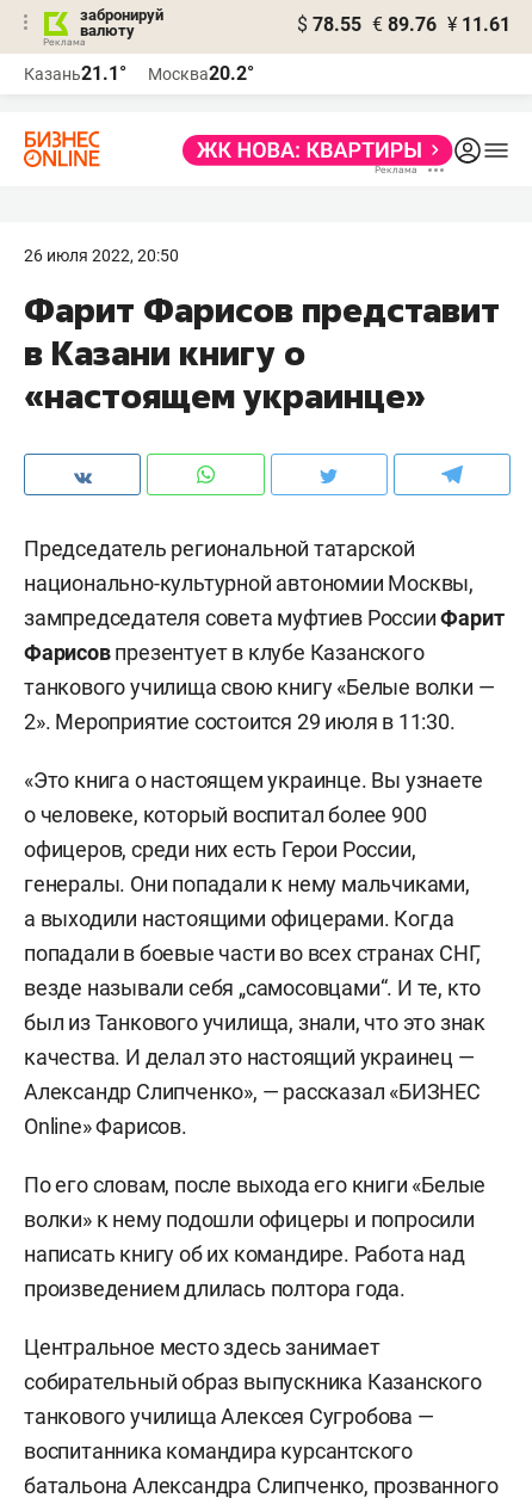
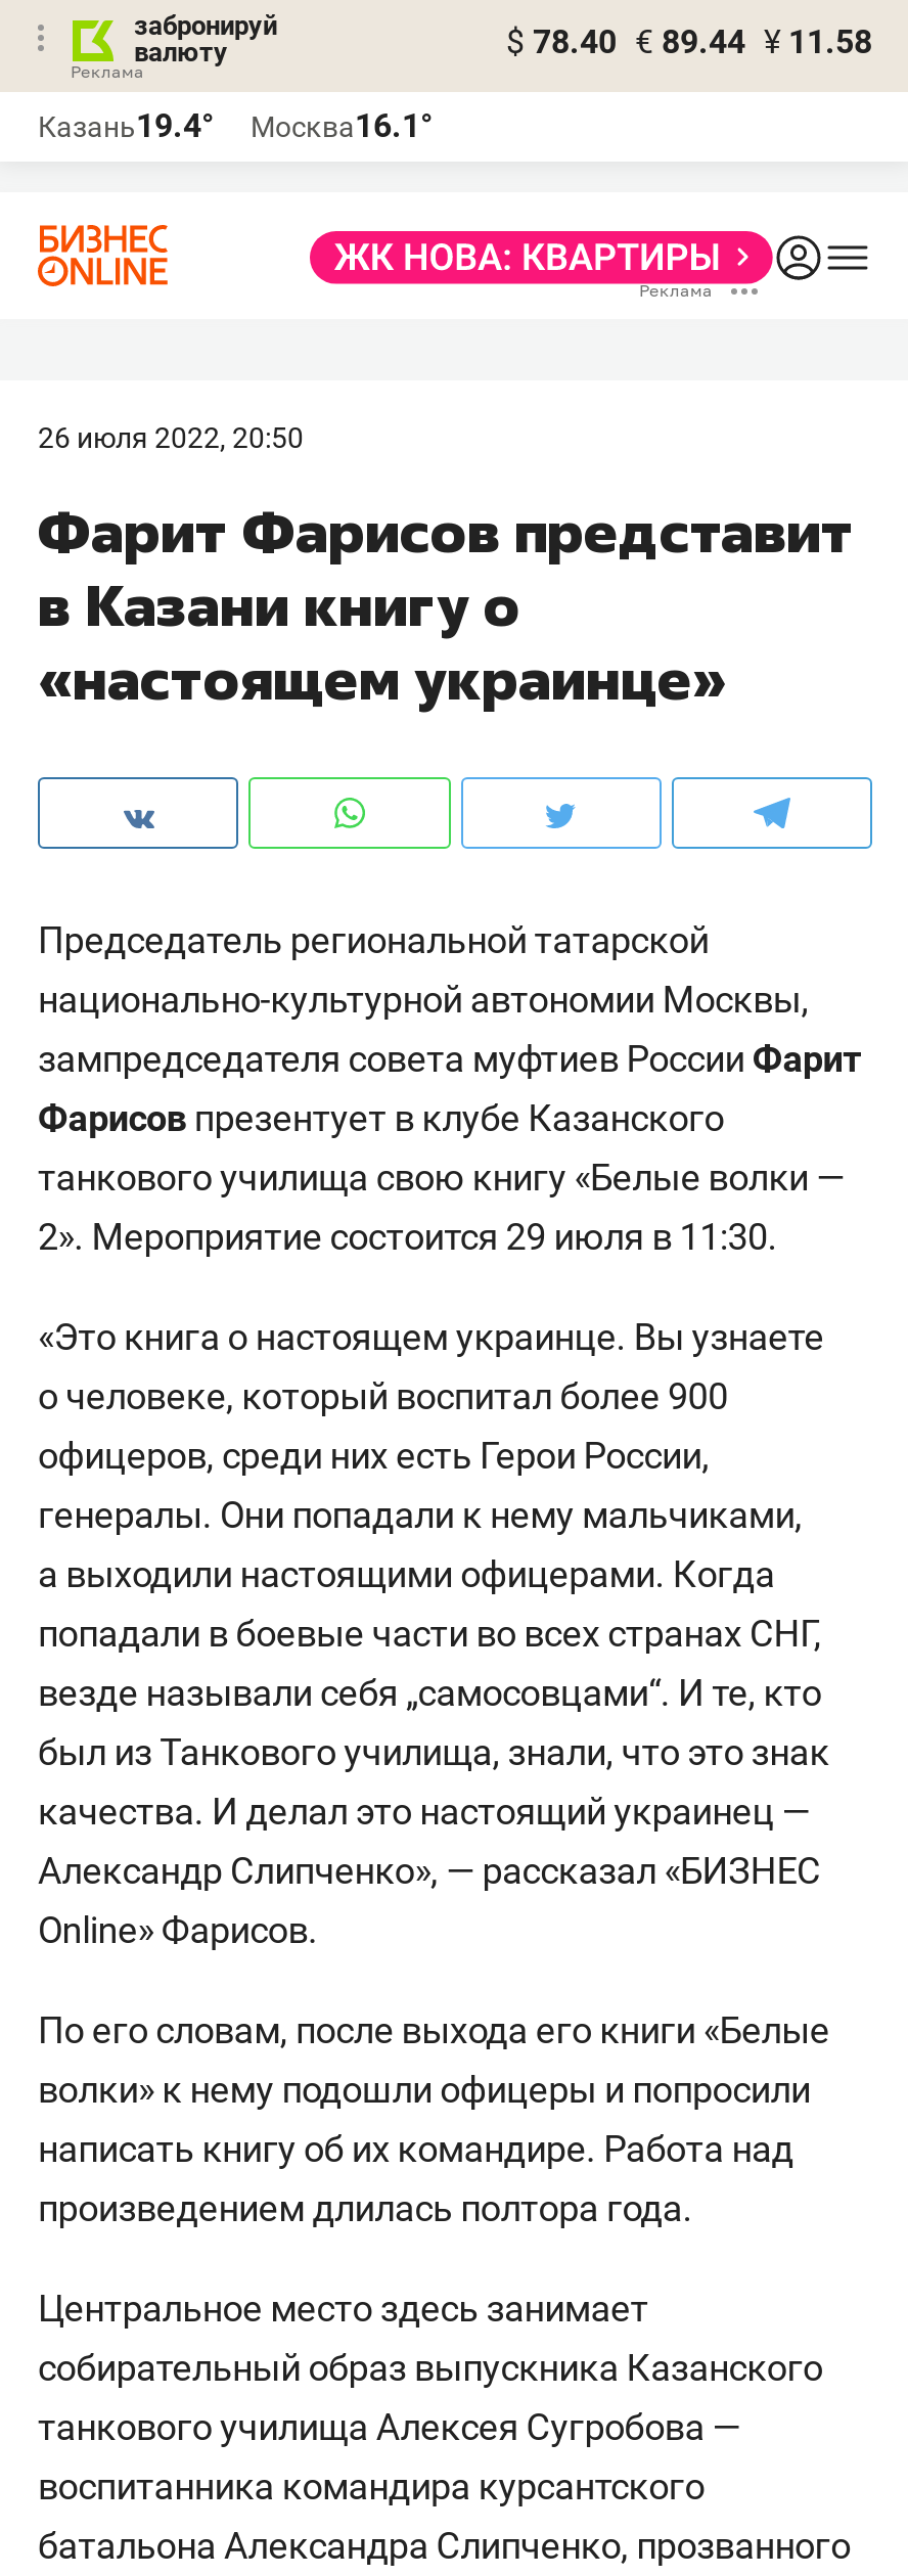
[297,13,511,36] $ 78.55 € 89.76 ¥ 11.61 -> [506,22,872,61] $ 78.40 € 89.44 ¥ 11.58
[24,62,126,85] Казань21.1° -> [38,106,214,145] Казань19.4°
[148,62,254,85] Москва20.2° -> [251,106,433,145] Москва16.1°

